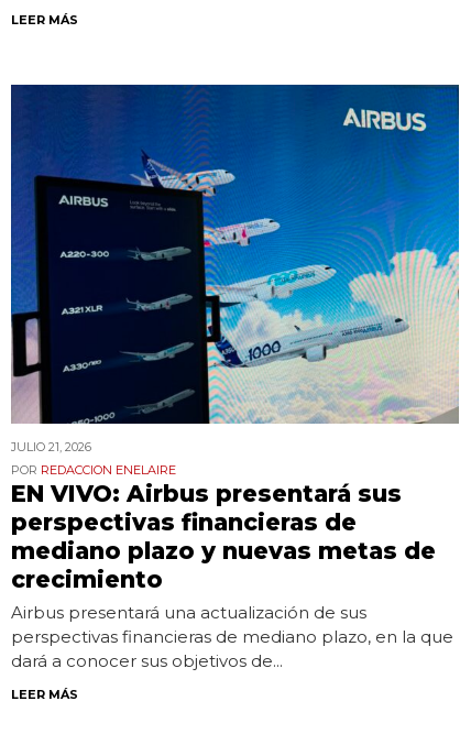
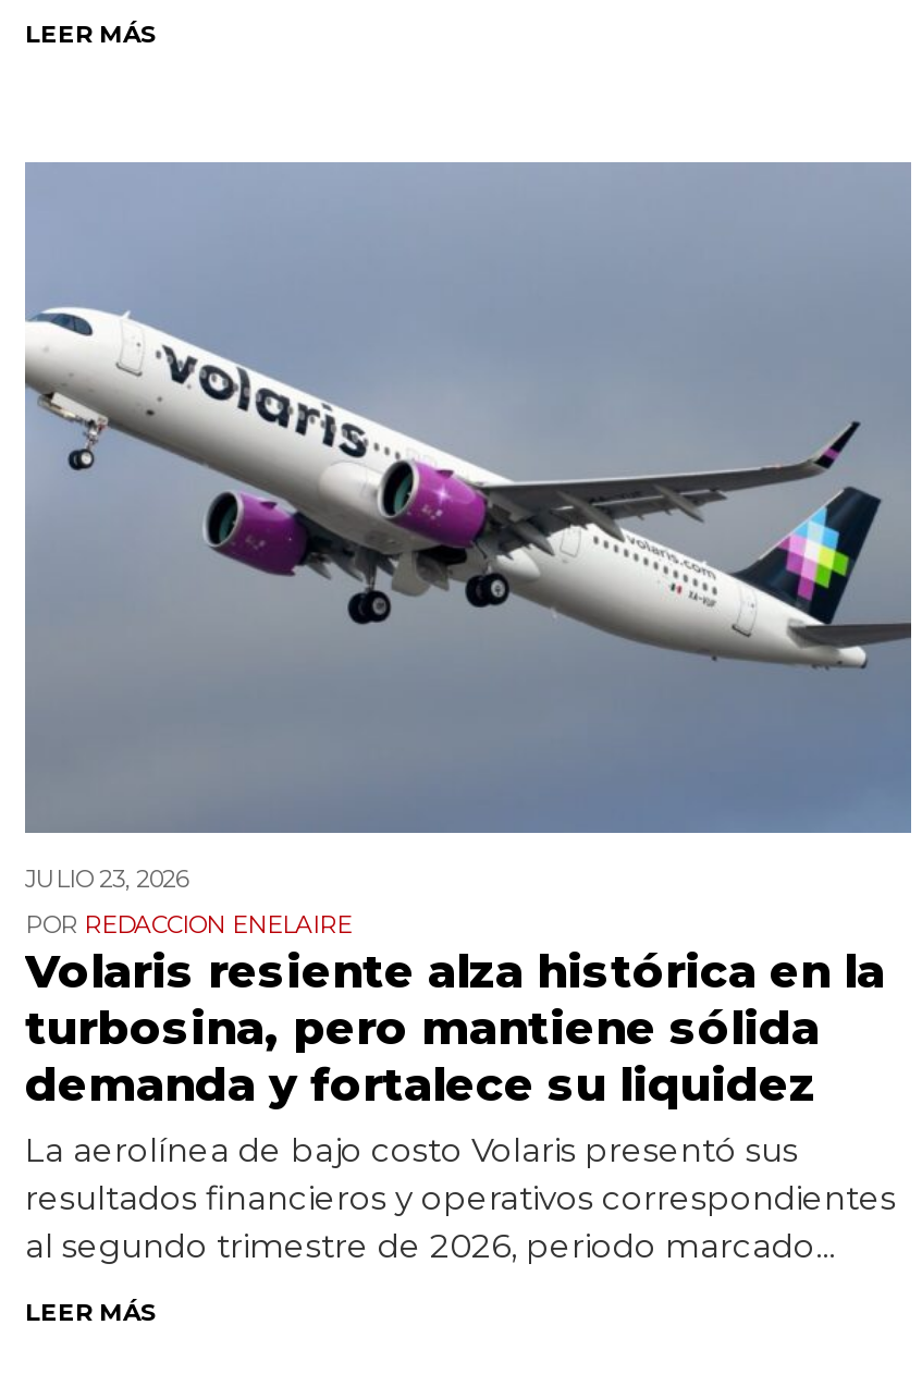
[10,85,460,455] [image] | JULIO 21, 2026 -> [23,164,911,894] [image] | JULIO 23, 2026
[11,480,453,671] EN VIVO: Airbus presentará sus | perspectivas financieras de | mediano plazo y nuevas metas de | crecimiento | Airbus presentará una actualización de sus | perspectivas financieras de mediano plazo, en la que | dará a conocer sus objetivos de... -> [25,944,896,1267] Volaris resiente alza histórica en la | turbosina, pero mantiene sólida | demanda y fortalece su liquidez | La aerolínea de bajo costo Volaris presentó sus | resultados financieros y operativos correspondientes | al segundo trimestre de 2026, periodo marcado...

